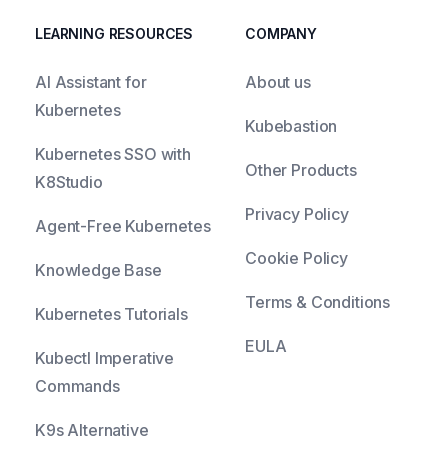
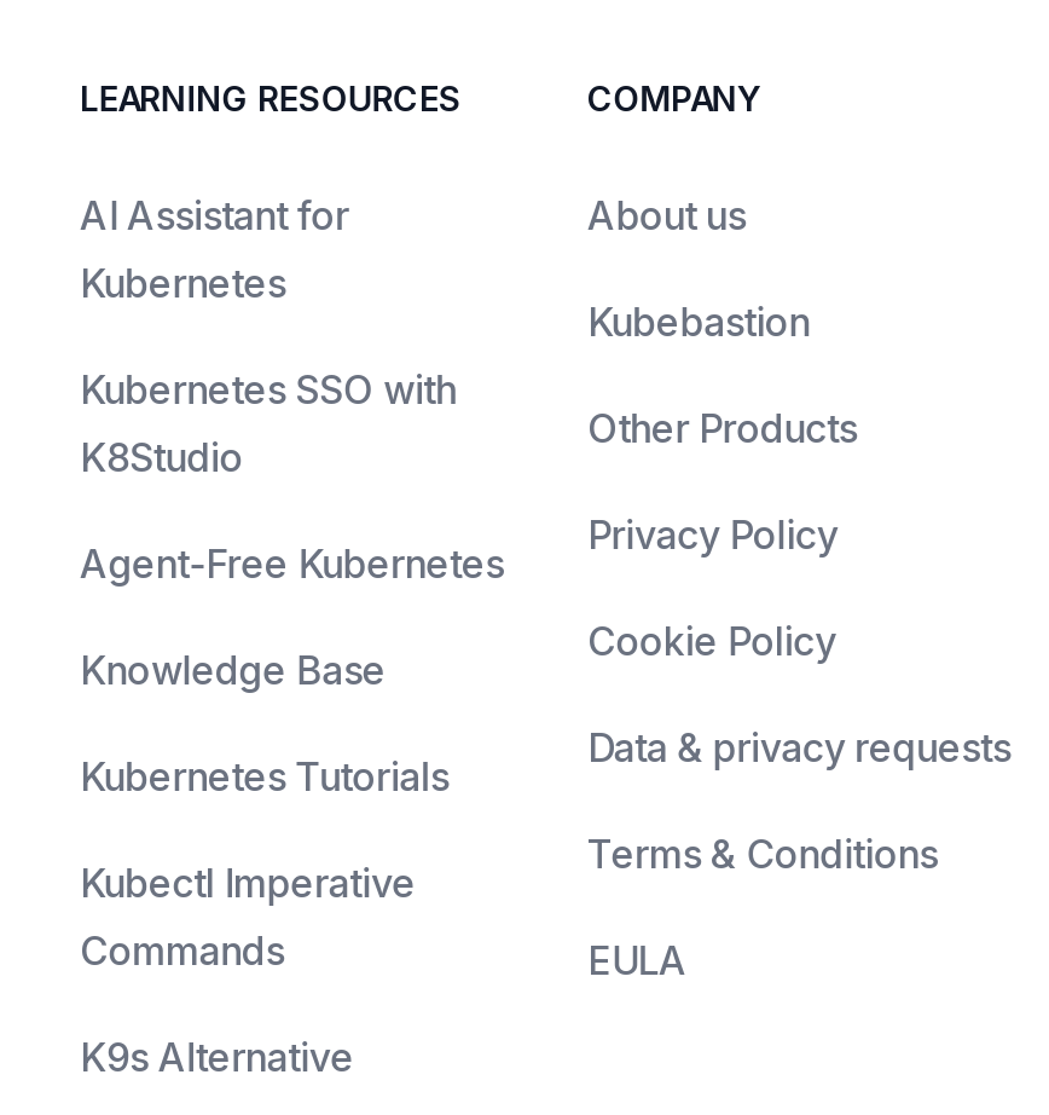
none -> [587,723,1011,772] Data & privacy requests
moved [245,292,390,356] -> [587,830,938,984]: Terms & Conditions | EULA

